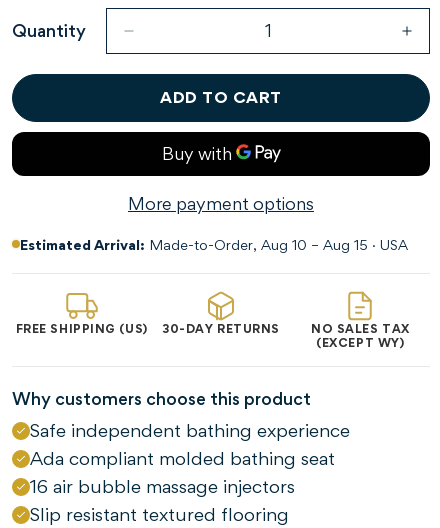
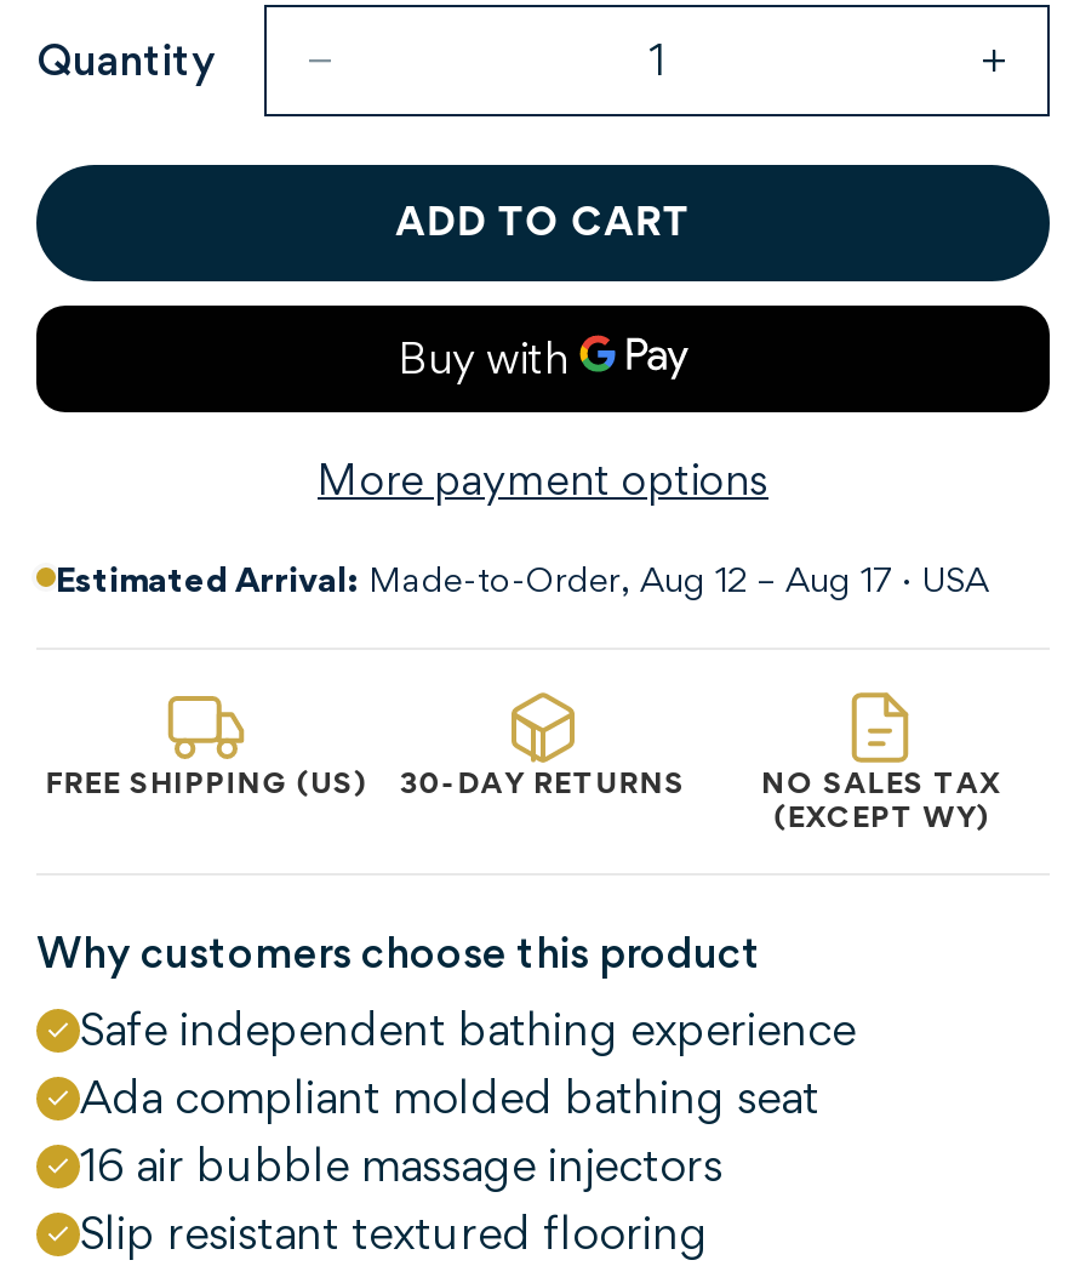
[20,236,408,253] Estimated Arrival: Made-to-Order, Aug 10 – Aug 15 · USA -> [56,557,989,598] Estimated Arrival: Made-to-Order, Aug 12 – Aug 17 · USA

